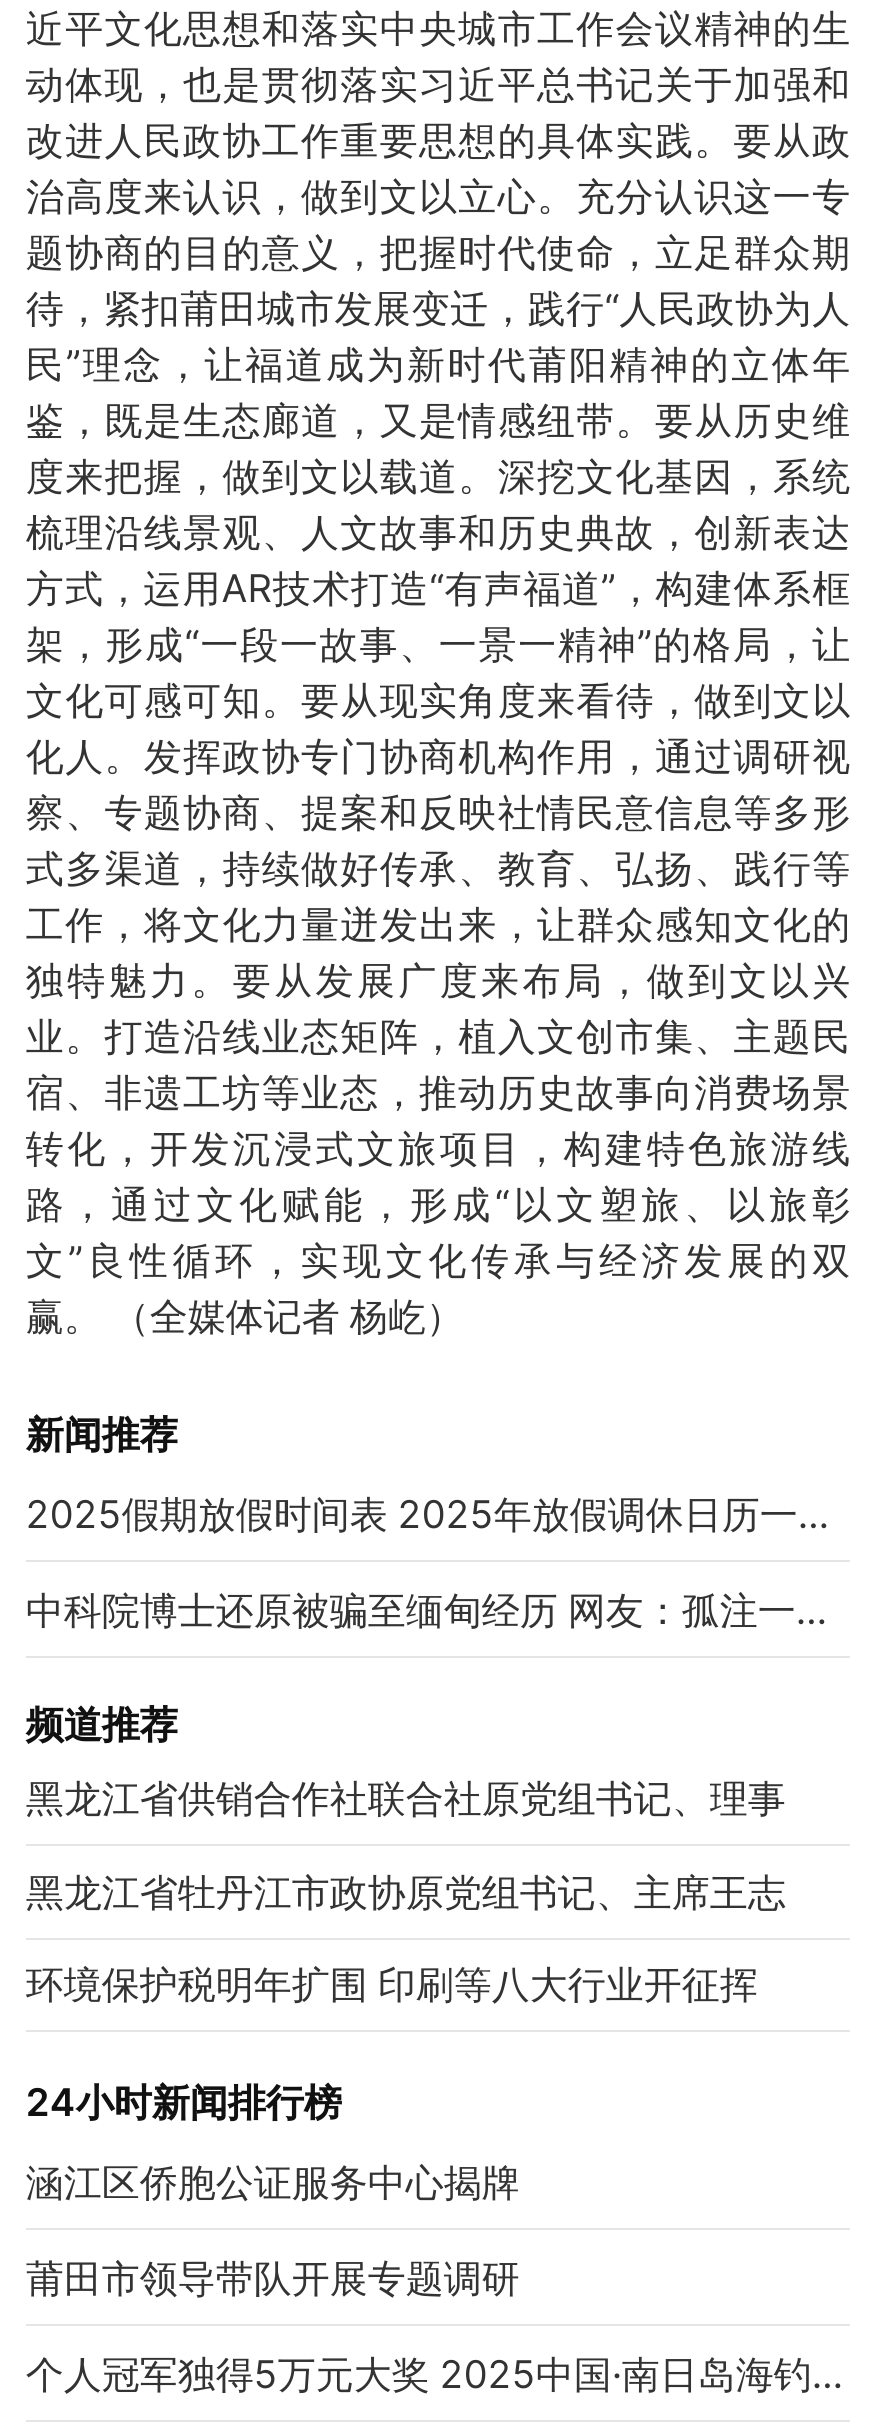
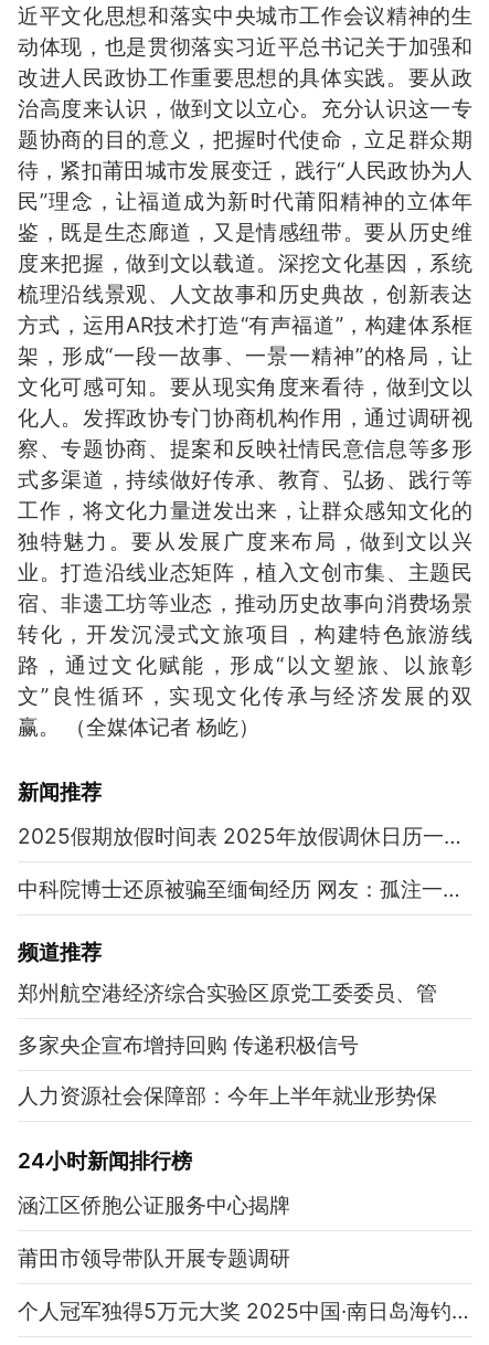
[26,1773,786,1821] 黑龙江省供销合作社联合社原党组书记、理事 -> [18,979,437,1006] 郑州航空港经济综合实验区原党工委委员、管
[26,1867,786,1915] 黑龙江省牡丹江市政协原党组书记、主席王志 -> [18,1031,359,1057] 多家央企宣布增持回购 传递积极信号
[26,1961,758,2009] 环境保护税明年扩围 印刷等八大行业开征挥 -> [18,1083,437,1109] 人力资源社会保障部：今年上半年就业形势保

